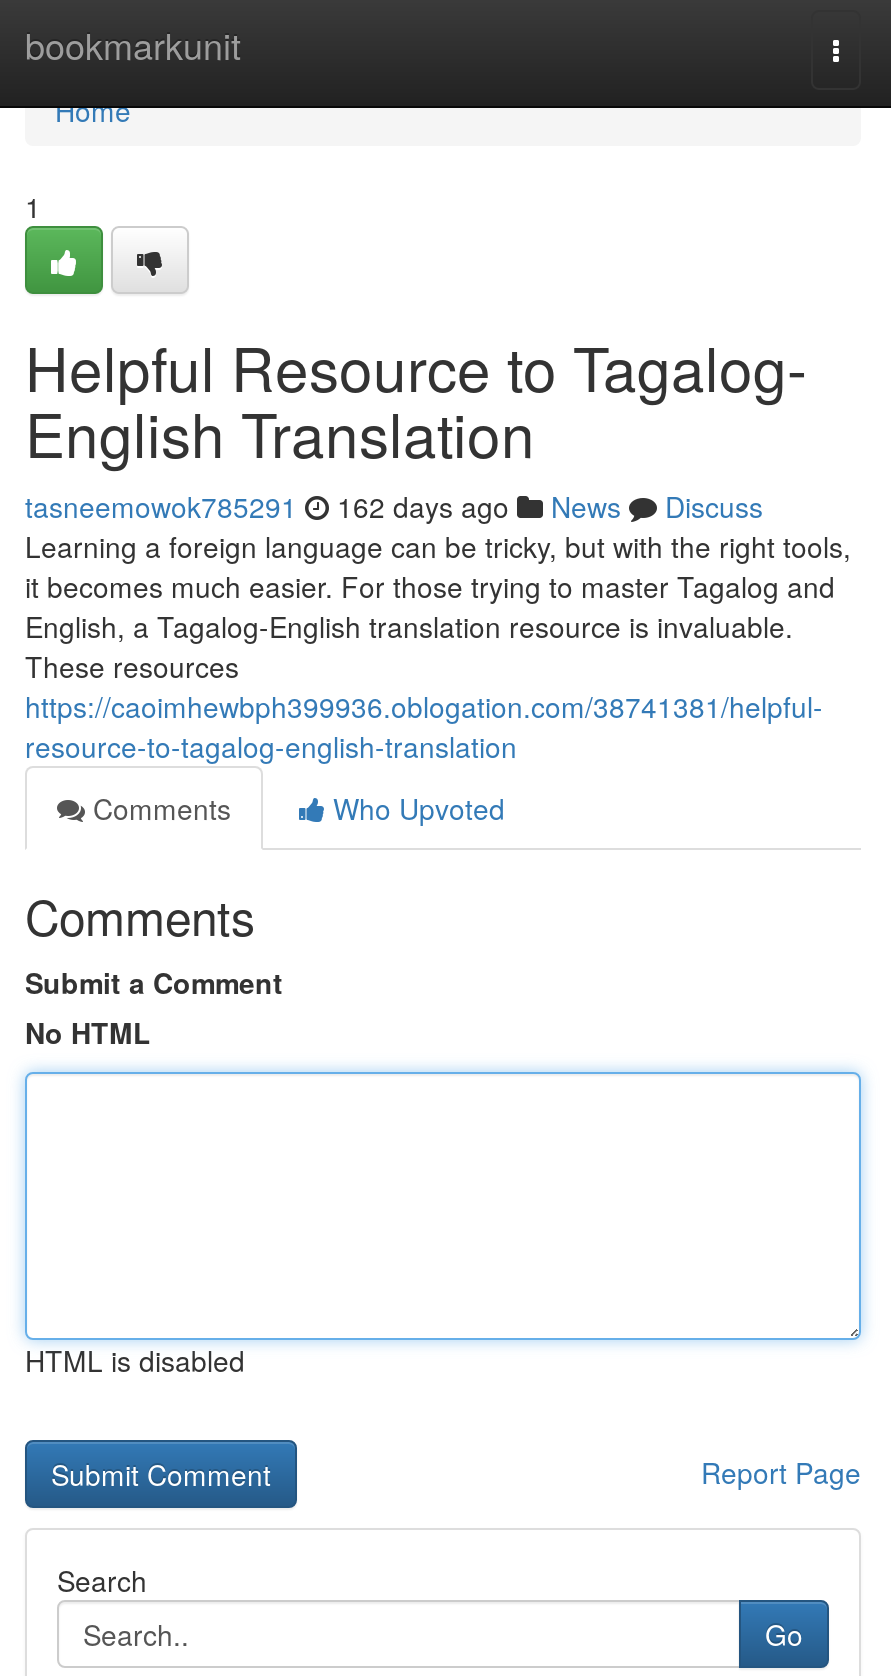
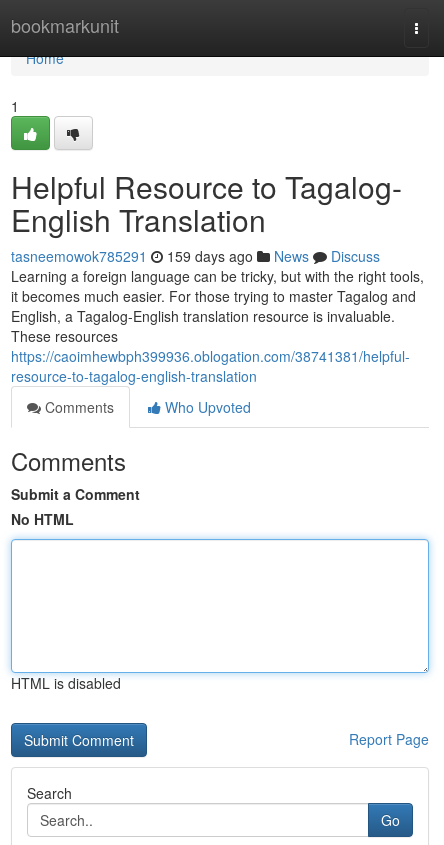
[25,486,763,526] tasneemowok785291 162 days ago News Discuss -> [11,246,380,266] tasneemowok785291 159 days ago News Discuss

